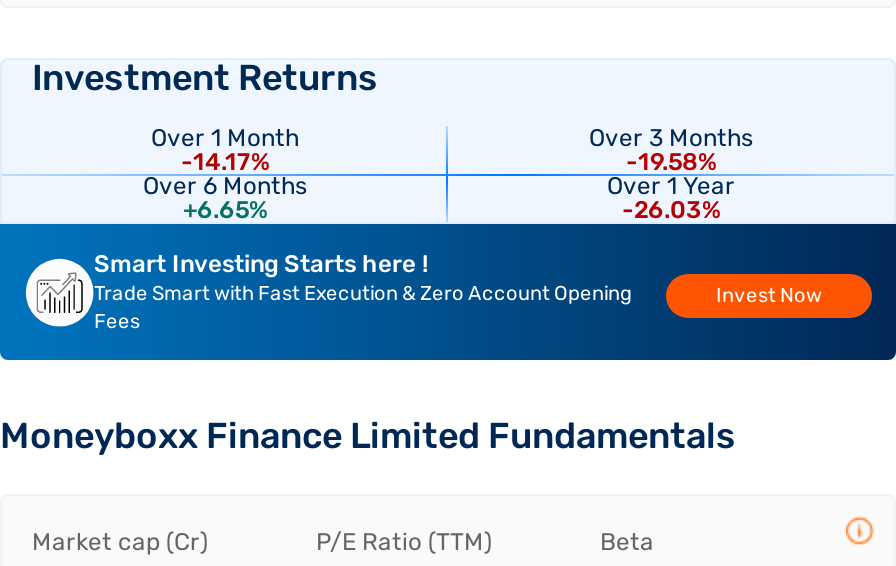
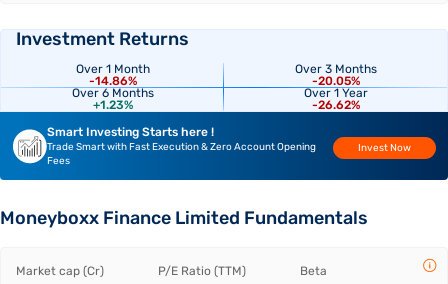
[181,149,269,177] -14.17% -> [88,74,136,88] -14.86%
[626,149,716,177] -19.58% -> [311,74,359,88] -20.05%
[183,197,267,225] +6.65% -> [92,98,132,112] +1.23%
[622,197,720,225] -26.03% -> [311,98,359,112] -26.62%

